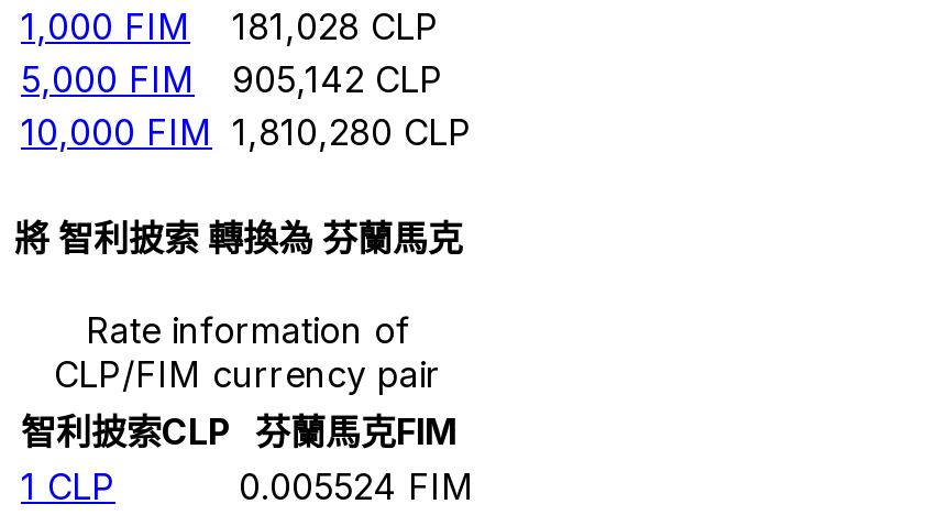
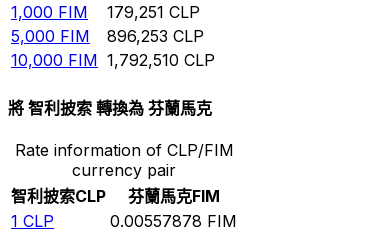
[21,6,439,50] 1,000 FIM 181,028 CLP -> [11,2,200,22] 1,000 FIM 179,251 CLP
[21,58,443,102] 5,000 FIM 905,142 CLP -> [11,26,204,46] 5,000 FIM 896,253 CLP
[21,111,472,155] 10,000 FIM 1,810,280 CLP -> [11,50,215,70] 10,000 FIM 1,792,510 CLP
[239,464,474,508] 0.005524 FIM -> [110,211,237,231] 0.00557878 FIM

